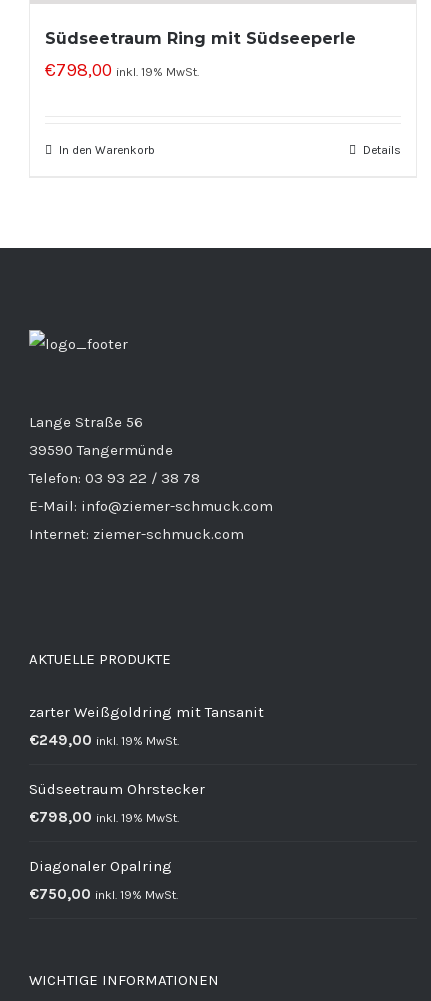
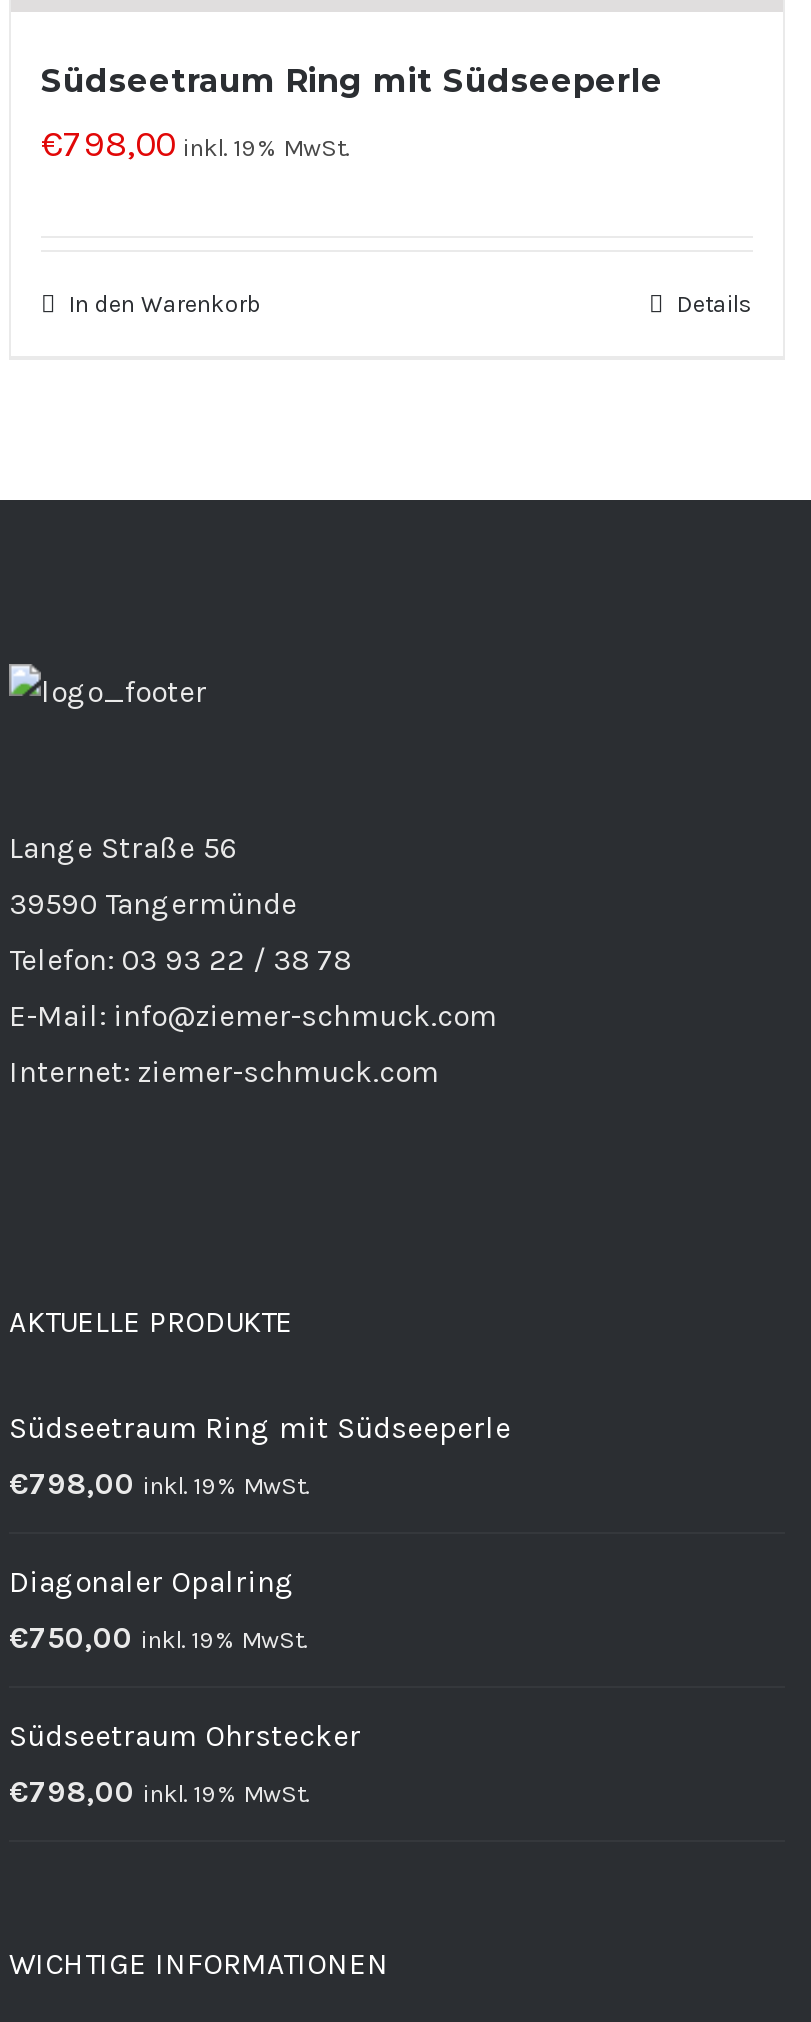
[29,703,264,749] zarter Weißgoldring mit Tansanit | €249,00 inkl. 19% MwSt. -> [9,1410,511,1446] Südseetraum Ring mit Südseeperle
moved [29,780,205,798] -> [9,1718,361,1754]: Südseetraum Ohrstecker
moved [29,808,179,903] -> [9,1466,309,1656]: €798,00 inkl. 19% MwSt. | Diagonaler Opalring | €750,00 inkl. 19% MwSt.
none -> [9,1774,309,1810] €798,00 inkl. 19% MwSt.

